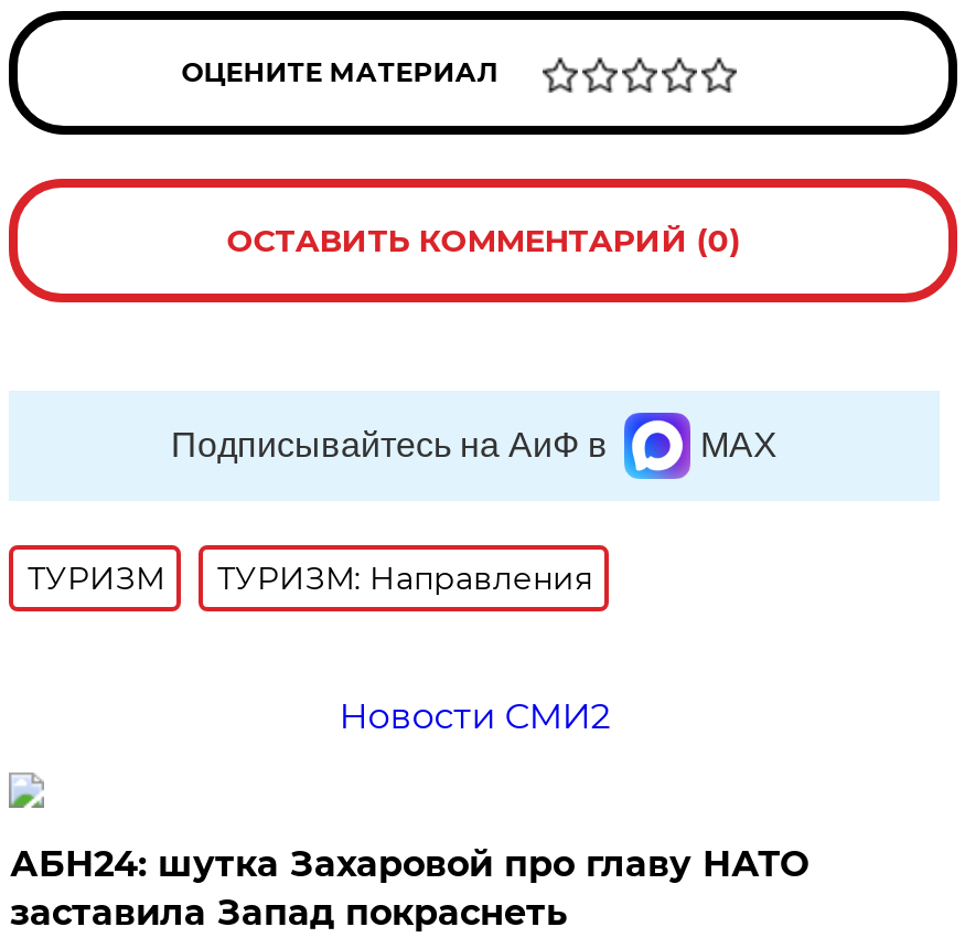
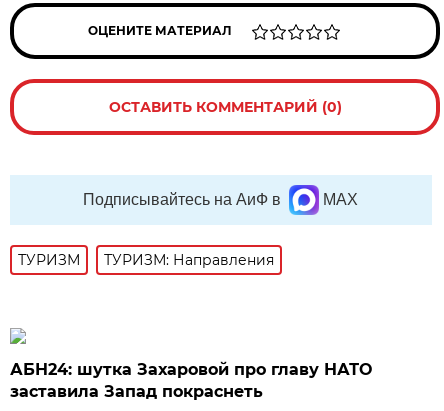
[339,695,610,737] Новости СМИ2 -> none

